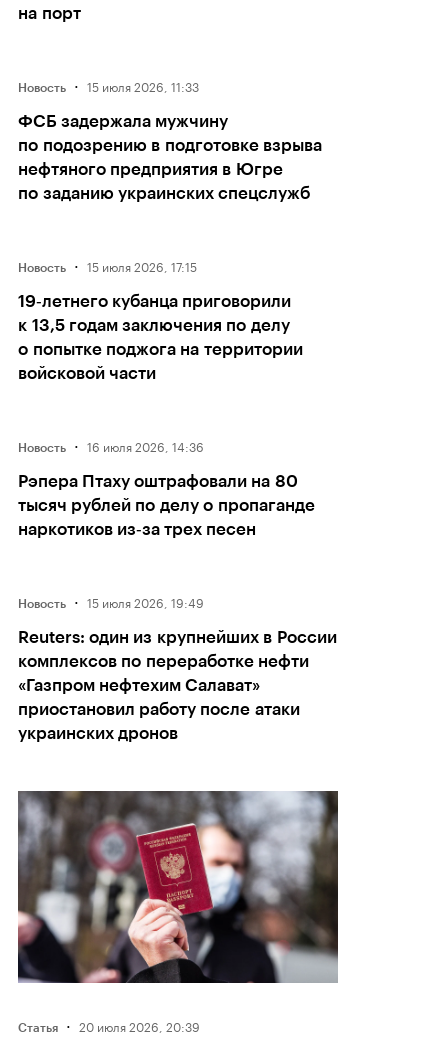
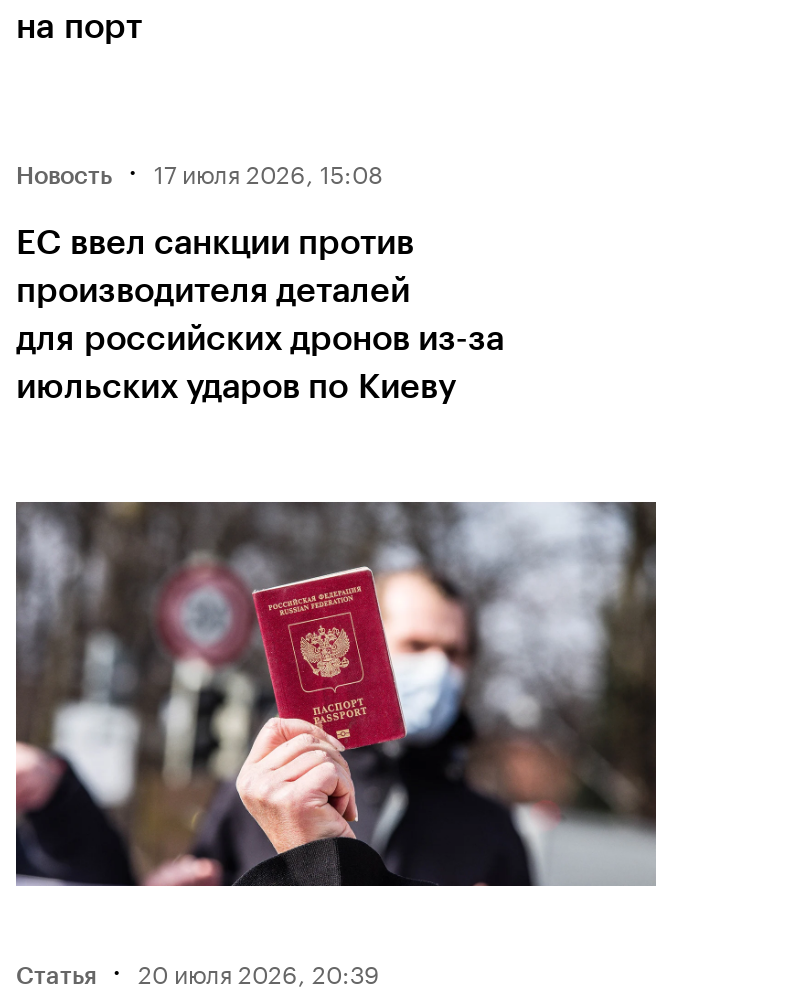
[18,71,337,742] Новость · 15 июля 2026, 11:33 | ФСБ задержала мужчину | по подозрению в подготовке взрыва | нефтяного предприятия в Югре | по заданию украинских спецслужб | Новость · 15 июля 2026, 17:15 | 19‑летнего кубанца приговорили | к 13,5 годам заключения по делу | о попытке поджога на территории | войсковой части | Новость · 16 июля 2026, 14:36 | Рэпера Птаху оштрафовали на 80 | тысяч рублей по делу о пропаганде | наркотиков из‑за трех песен | Новость · 15 июля 2026, 19:49 | Reuters: один из крупнейших в России | комплексов по переработке нефти | «Газпром нефтехим Салават» | приостановил работу после атаки | украинских дронов -> [16,142,504,404] Новость · 17 июля 2026, 15:08 | ЕС ввел санкции против | производителя деталей | для российских дронов из‑за | июльских ударов по Киеву

